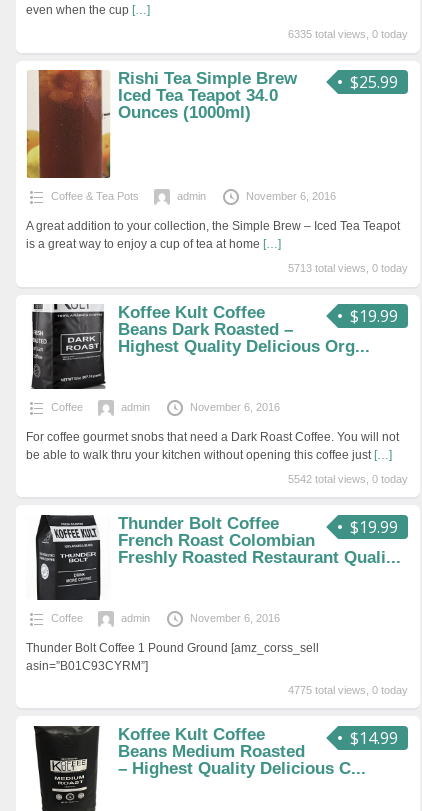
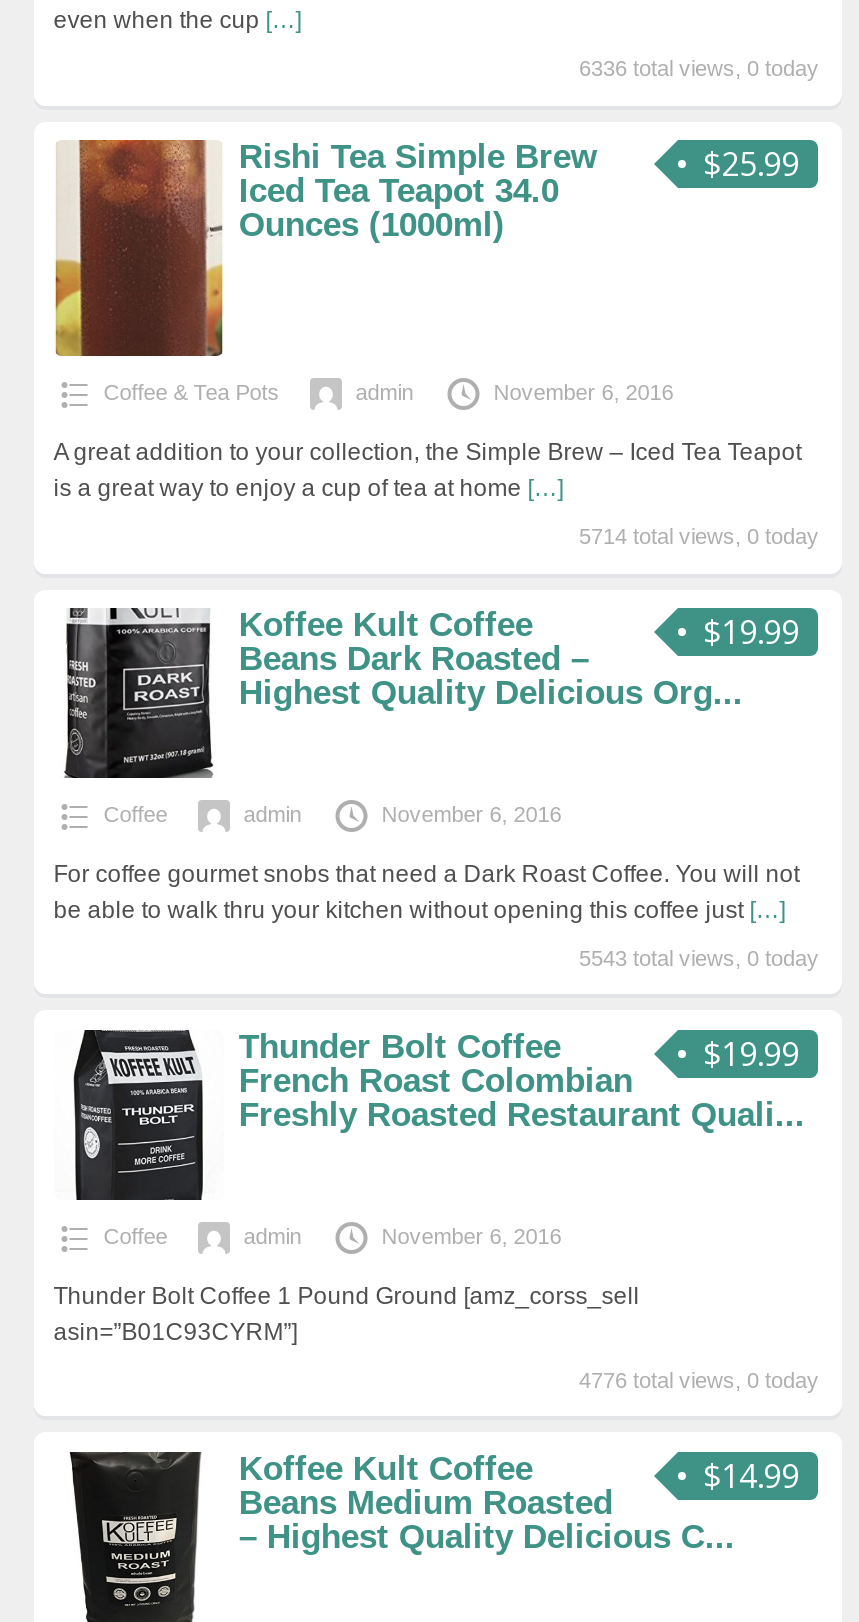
[288,28,408,40] 6335 total views, 0 today -> [579,56,819,80] 6336 total views, 0 today
[288,262,408,274] 5713 total views, 0 today -> [579,525,819,549] 5714 total views, 0 today
[288,473,408,485] 5542 total views, 0 today -> [579,946,819,970] 5543 total views, 0 today
[288,684,408,696] 4775 total views, 0 today -> [579,1368,819,1392] 4776 total views, 0 today

